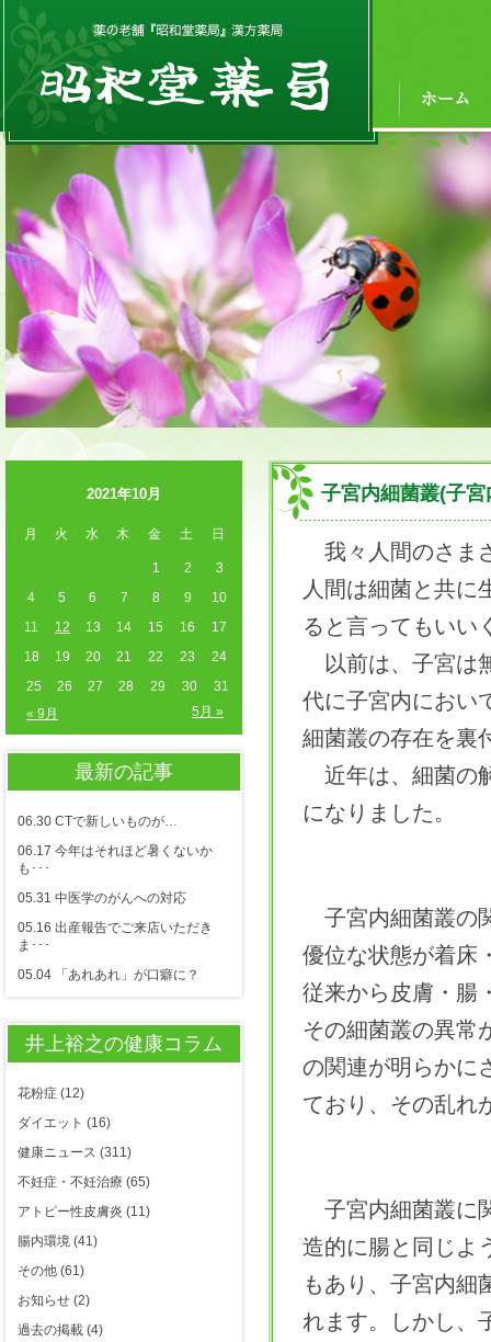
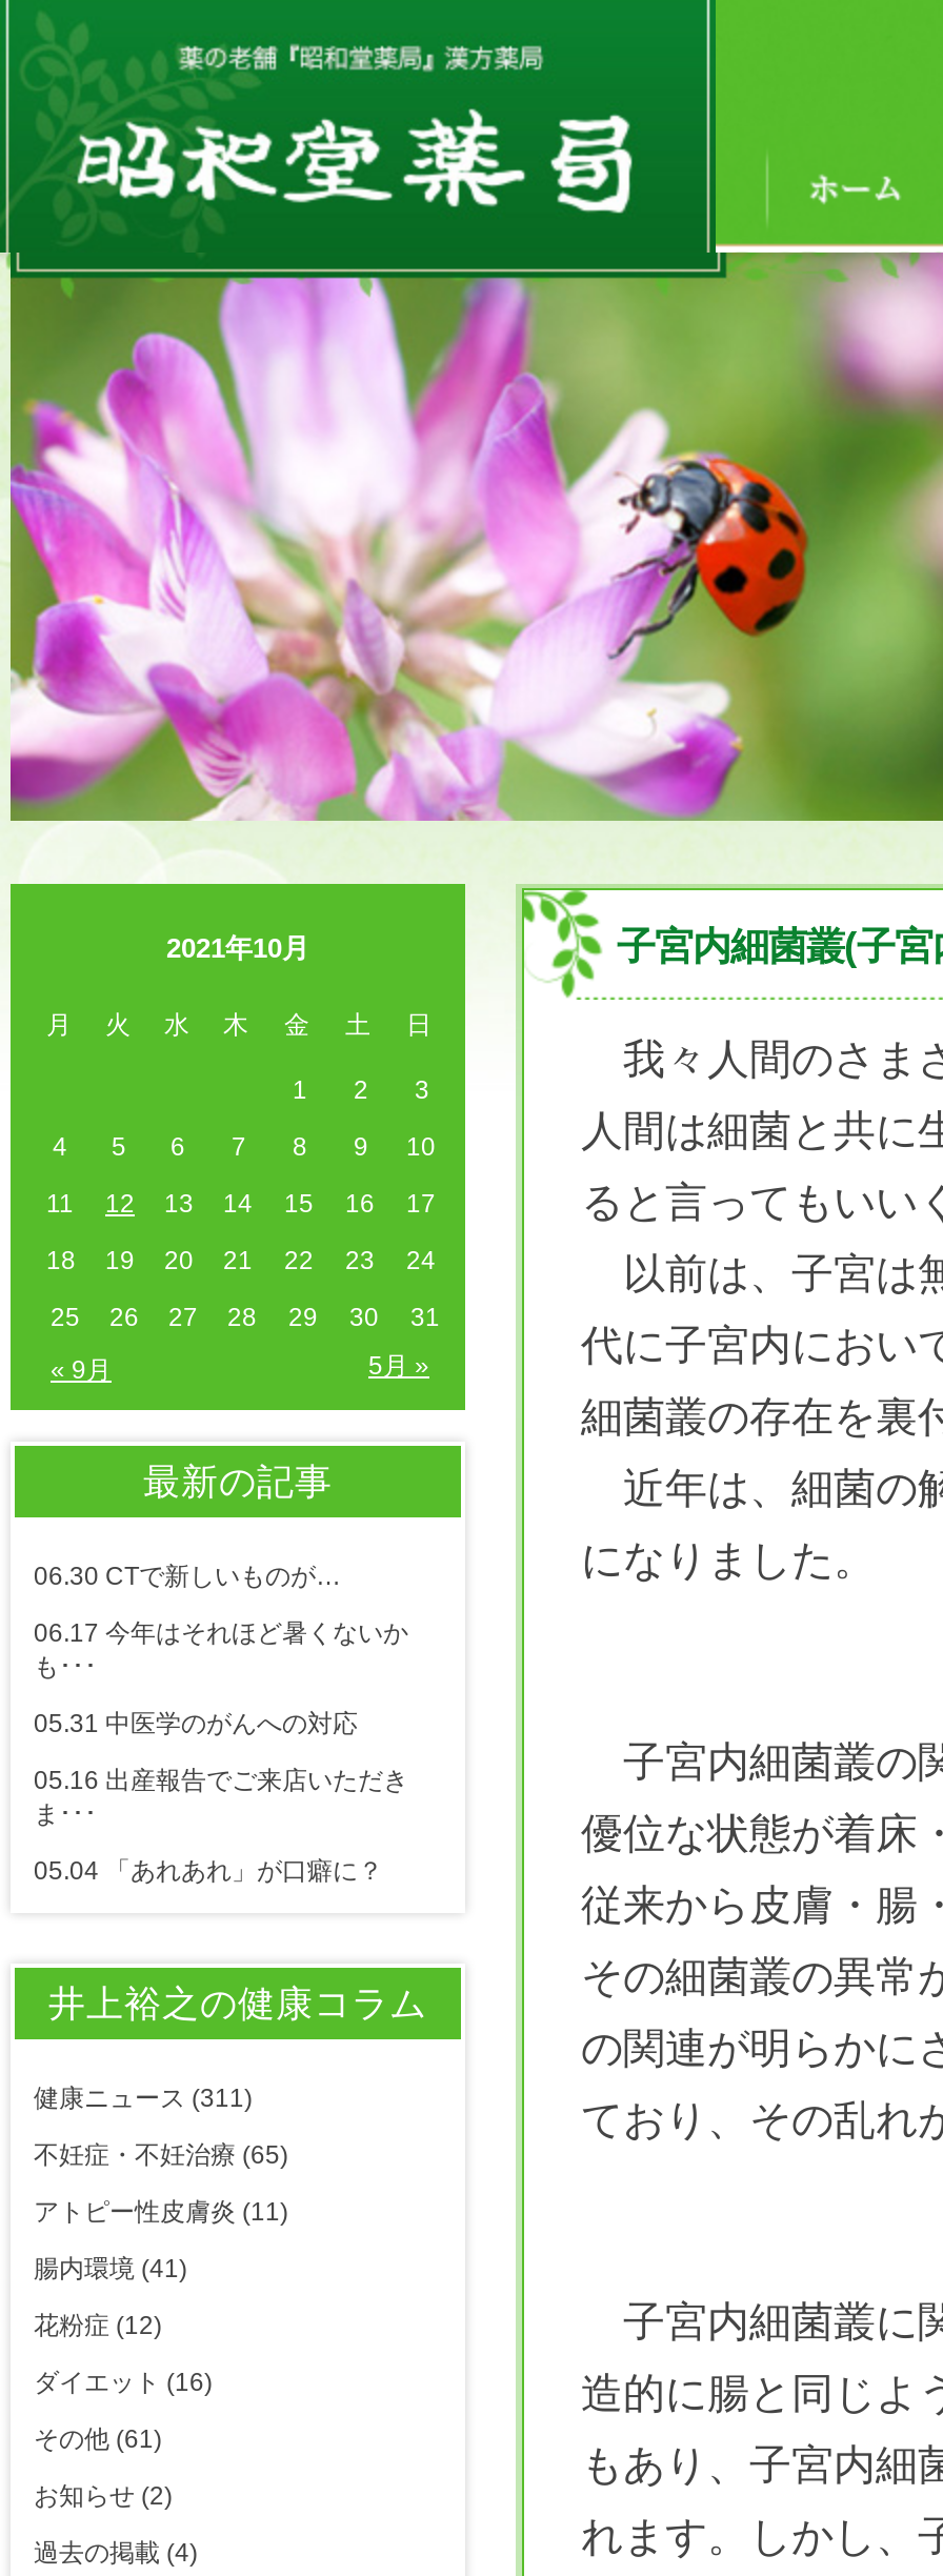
moved [18,1085,111,1130] -> [34,2311,213,2397]: 花粉症(12) | ダイエット(16)
moved [18,1145,150,1249] -> [34,2084,288,2283]: 健康ニュース(311) | 不妊症・不妊治療(65) | アトピー性皮膚炎(11) | 腸内環境(41)

